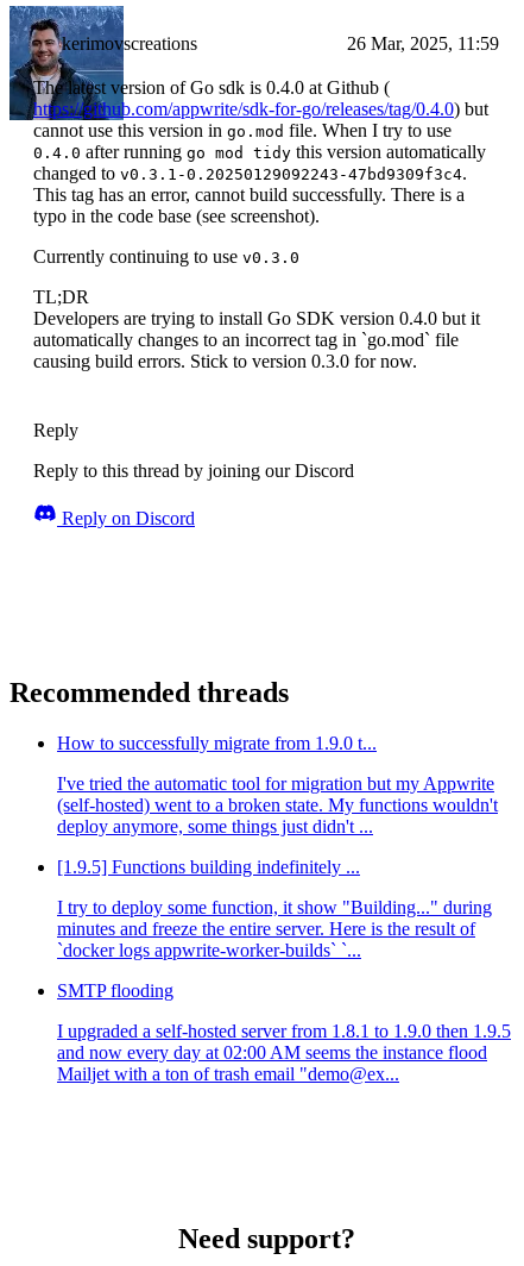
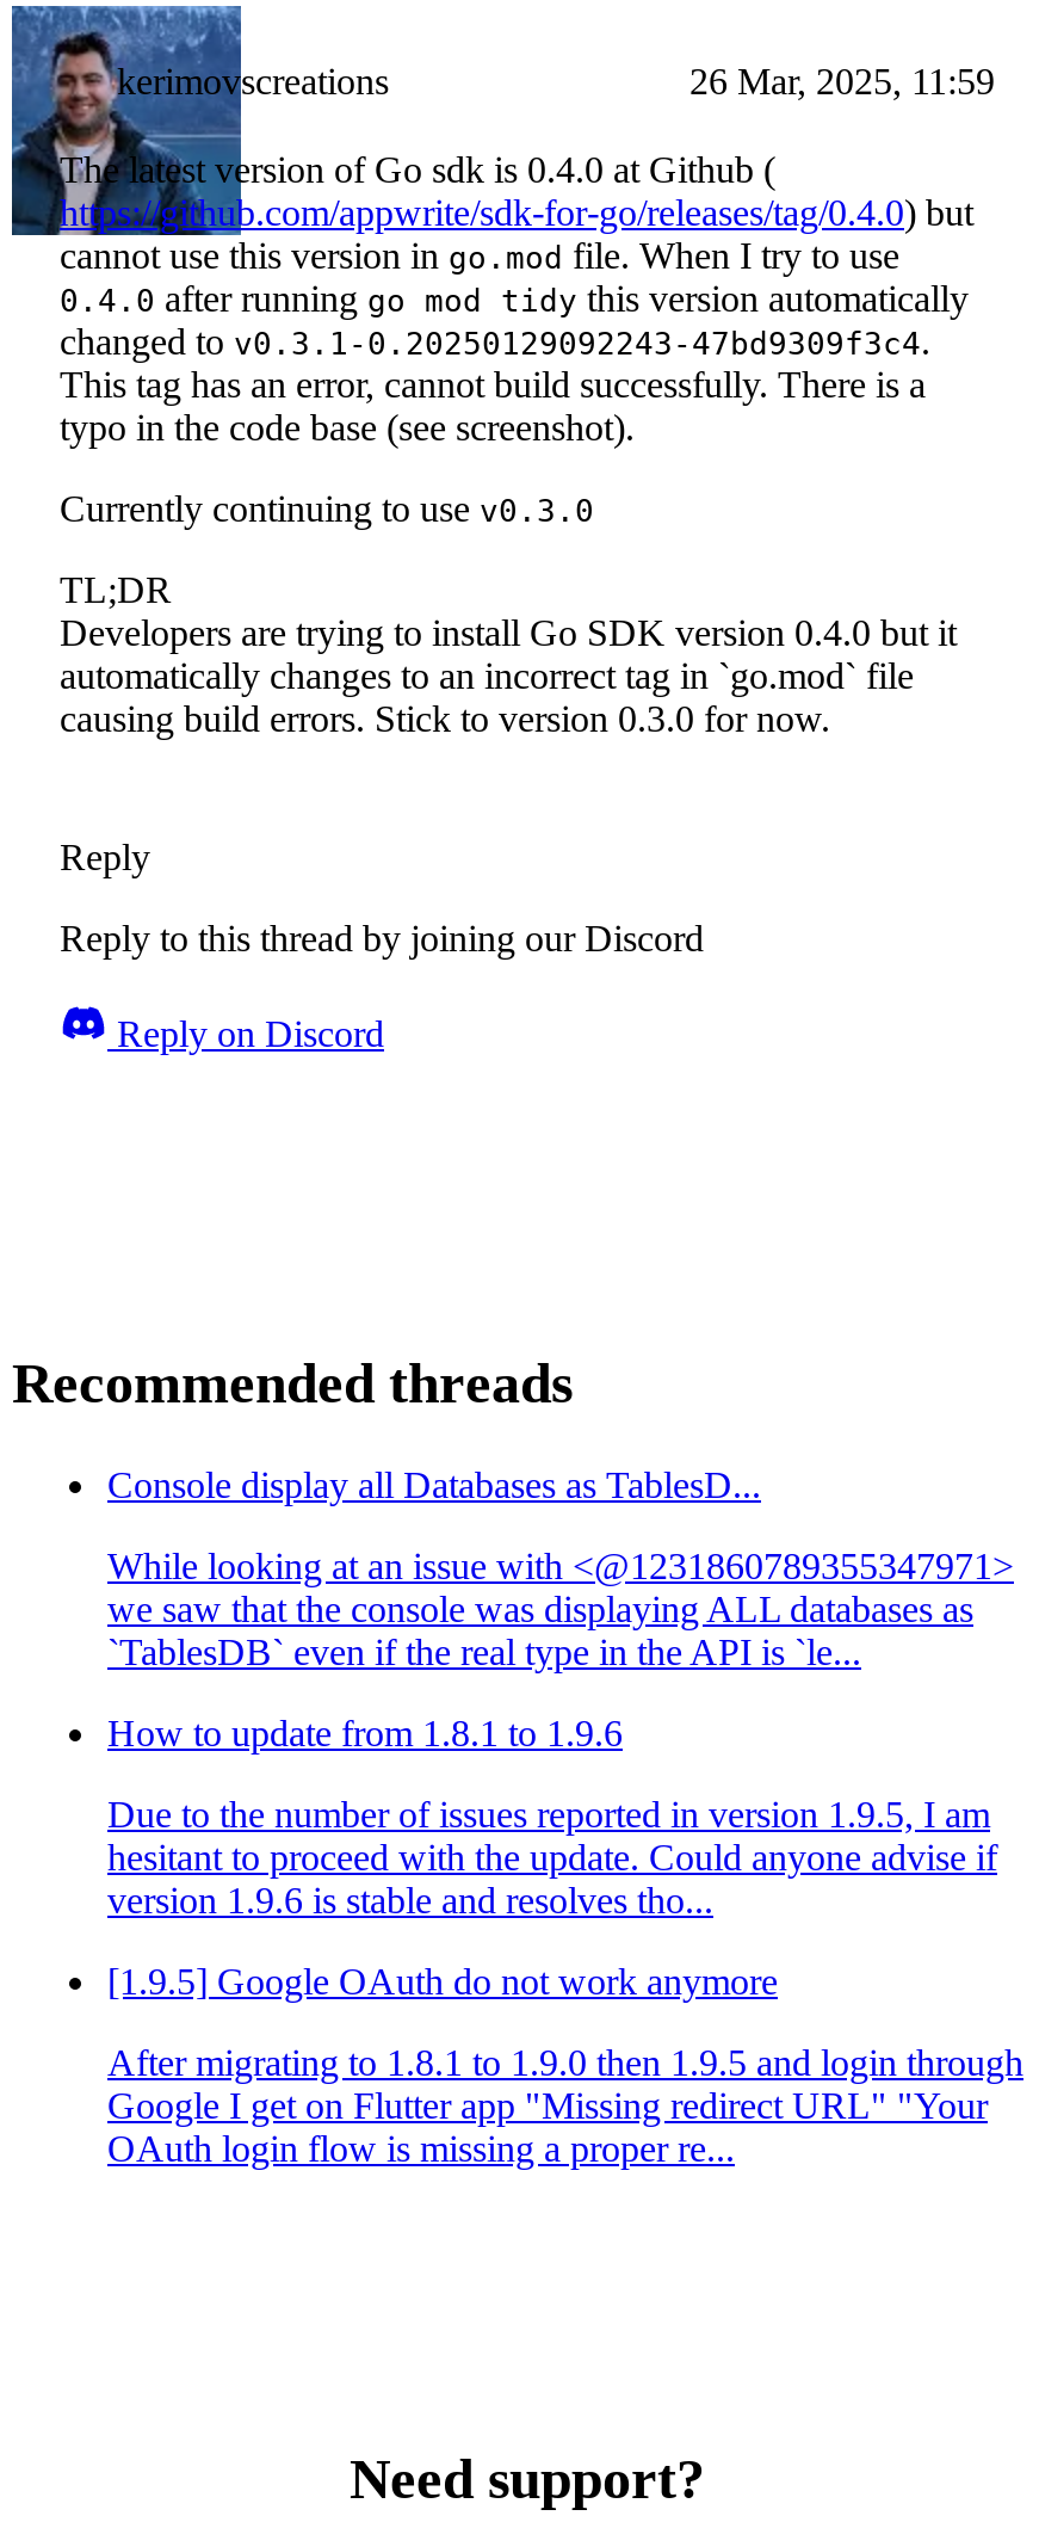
[57,733,377,753] How to successfully migrate from 1.9.0 t... -> [107,1465,761,1506] Console display all Databases as TablesD...
[57,774,498,837] I've tried the automatic tool for migration but my Appwrite | (self-hosted) went to a broken state. My functions wouldn't | deploy anymore, some things just didn't ... -> [107,1546,1014,1673] While looking at an issue with <@1231860789355347971> | we saw that the console was displaying ALL databases as | `TablesDB` even if the real type in the API is `le...
[57,857,360,877] [1.9.5] Functions building indefinitely ... -> [107,1713,623,1754] How to update from 1.8.1 to 1.9.6
[57,897,492,960] I try to deploy some function, it show "Building..." during | minutes and freeze the entire server. Here is the result of | `docker logs appwrite-worker-builds` `... -> [107,1794,997,1921] Due to the number of issues reported in version 1.9.5, I am | hesitant to proceed with the update. Could anyone advise if | version 1.9.6 is stable and resolves tho...
[57,981,173,1001] SMTP flooding -> [107,1962,778,2002] [1.9.5] Google OAuth do not work anymore
[57,1021,511,1084] I upgraded a self-hosted server from 1.8.1 to 1.9.0 then 1.9.5 | and now every day at 02:00 AM seems the instance flood | Mailjet with a ton of trash email "demo@ex... -> [107,2043,1023,2169] After migrating to 1.8.1 to 1.9.0 then 1.9.5 and login through | Google I get on Flutter app "Missing redirect URL" "Your | OAuth login flow is missing a proper re...

